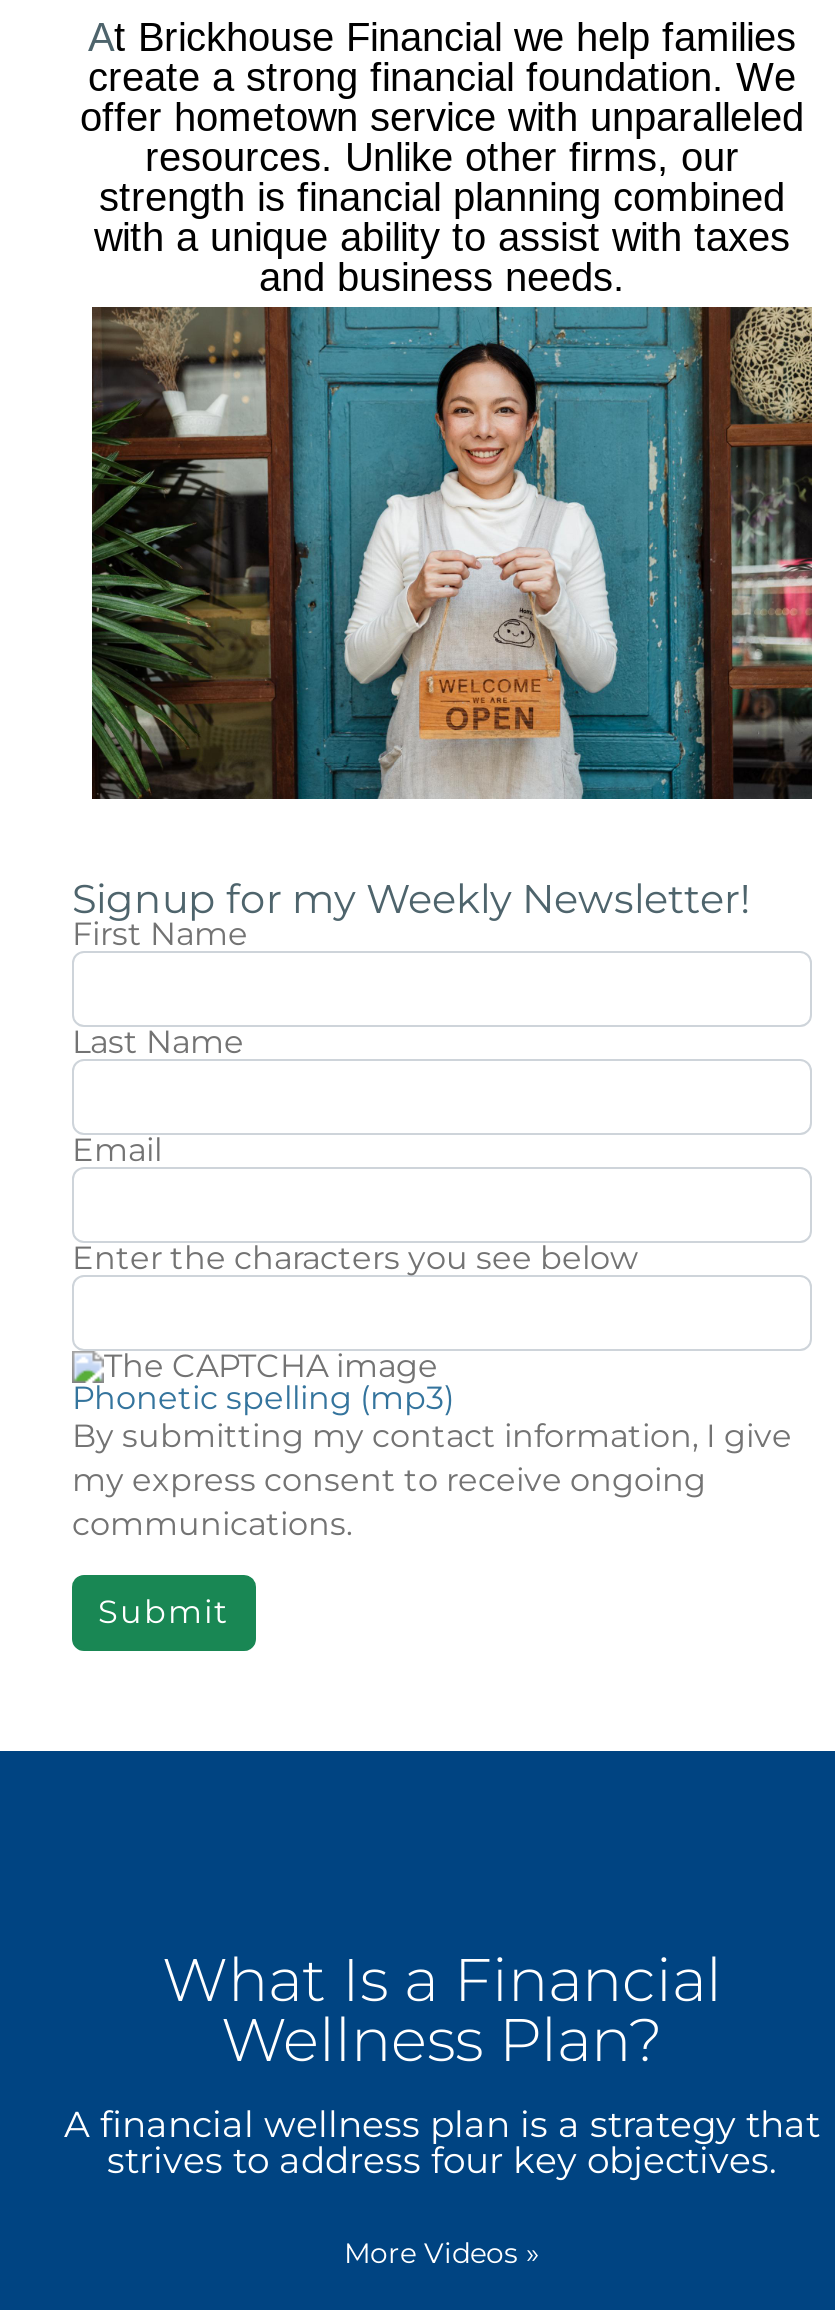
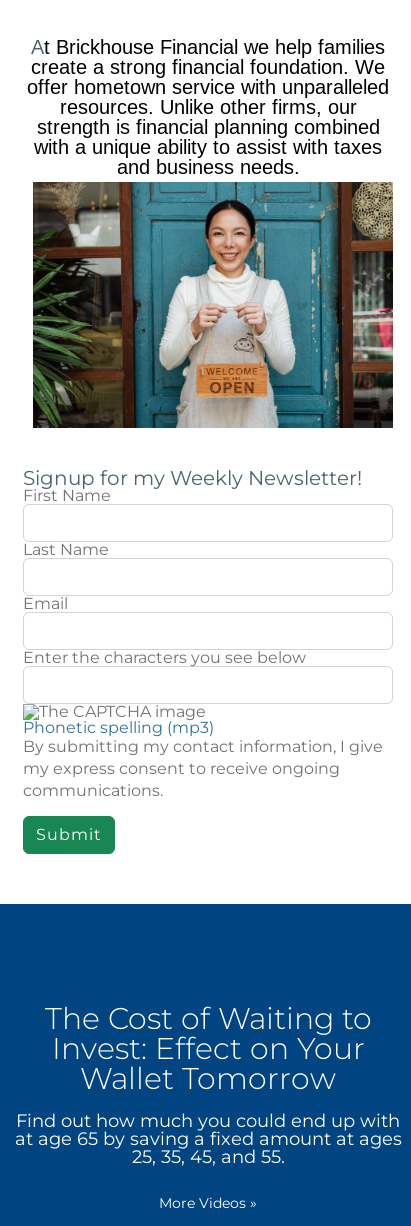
[64,1944,820,2184] What Is a Financial | Wellness Plan? | A financial wellness plan is a strategy that | strives to address four key objectives. -> [14,1000,401,1168] The Cost of Waiting to | Invest: Effect on Your | Wallet Tomorrow | Find out how much you could end up with | at age 65 by saving a fixed amount at ages | 25, 35, 45, and 55.

